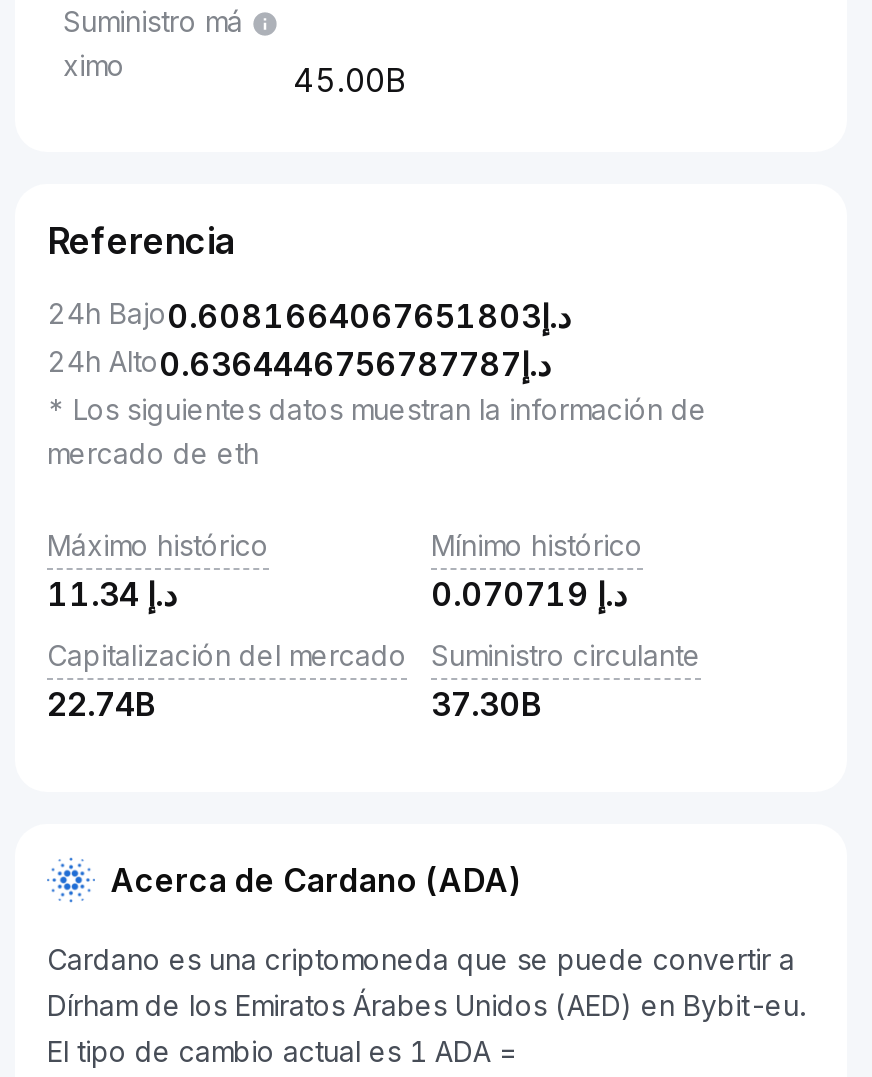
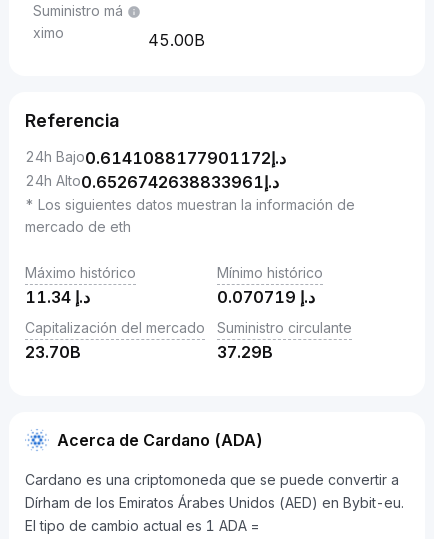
[47,296,571,336] د.إ0.6081664067651803 24h Bajo -> [25,148,286,168] د.إ0.6141088177901172 24h Bajo
[47,344,551,384] د.إ0.6364446756787787 24h Alto -> [25,172,279,192] د.إ0.6526742638833961 24h Alto
[47,684,157,724] 22.74B -> [25,342,81,362] 23.70B
[431,684,543,724] 37.30B -> [217,342,273,362] 37.29B

